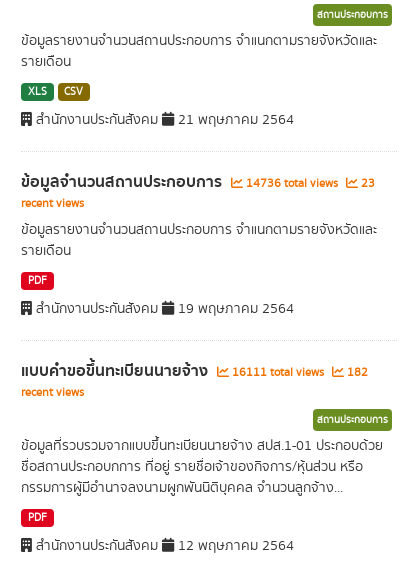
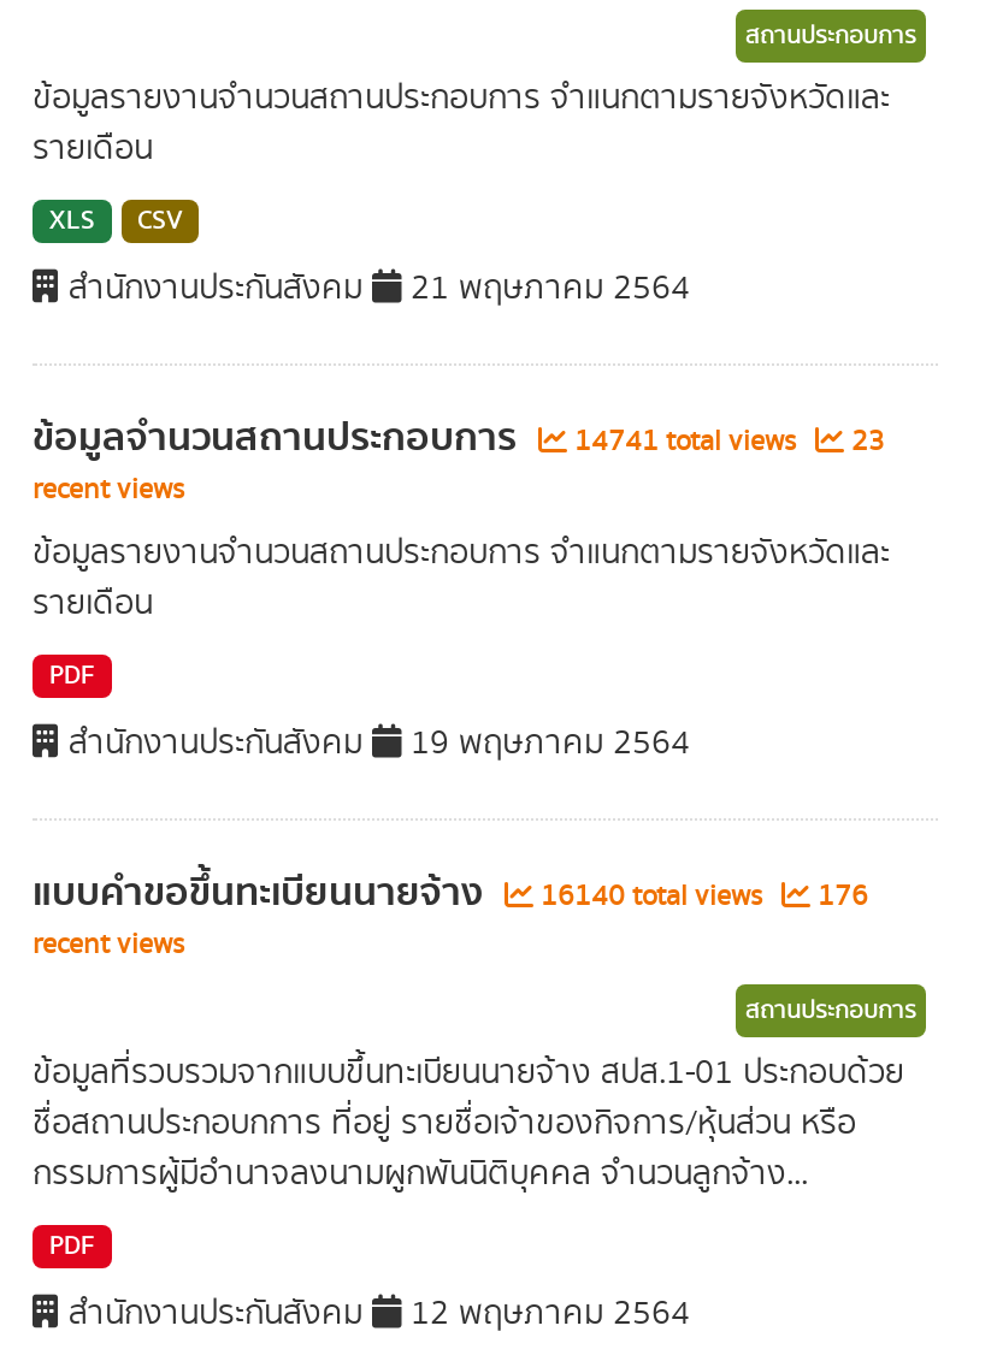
[21,169,375,195] ข้อมูลจำนวนสถานประกอบการ 14736 total views 23 -> [33,407,885,469] ข้อมูลจำนวนสถานประกอบการ 14741 total views 23
[229,364,327,381] 16111 total views -> [533,876,769,917] 16140 total views
[344,364,368,381] 182 -> [810,876,868,917] 176

